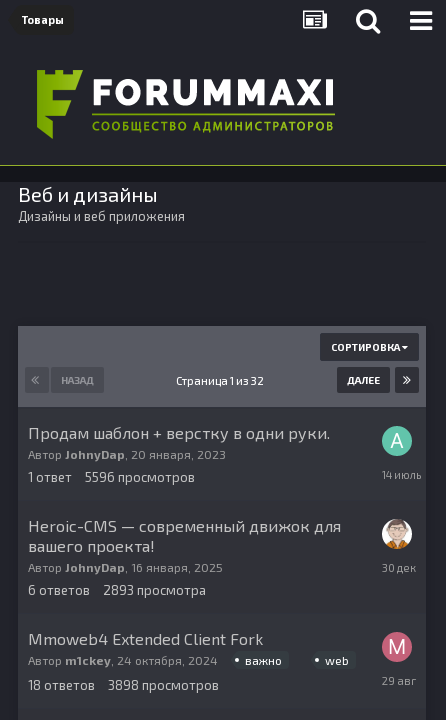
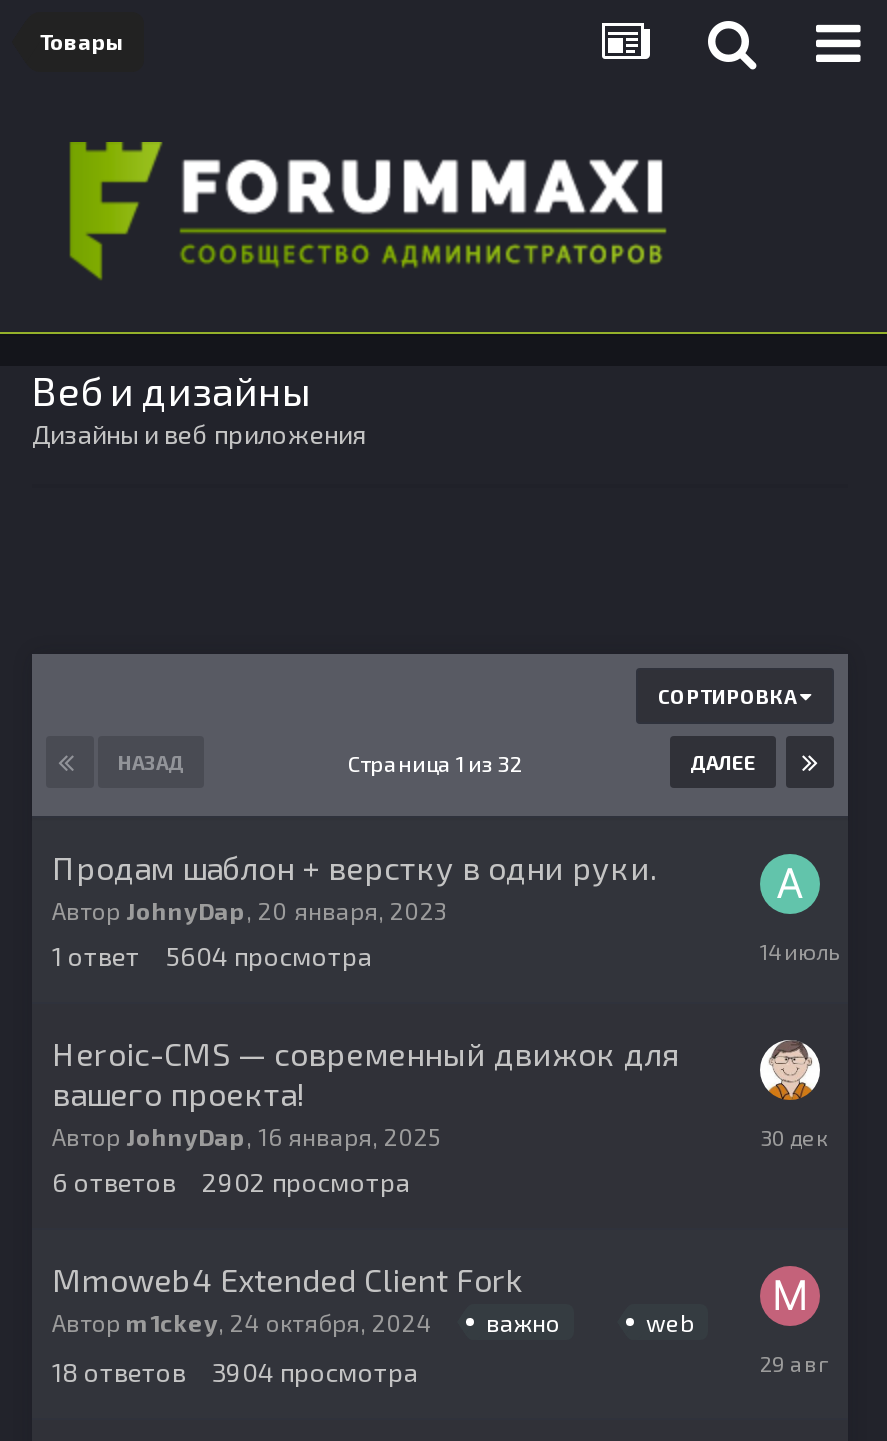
[28,469,195,485] 1 ответ 5596 просмотров -> [52,940,372,972] 1 ответ 5604 просмотра
[103,582,206,598] 2893 просмотра -> [202,1166,410,1198] 2902 просмотра
[28,677,219,693] 18 ответов 3898 просмотров -> [52,1356,418,1388] 18 ответов 3904 просмотра

